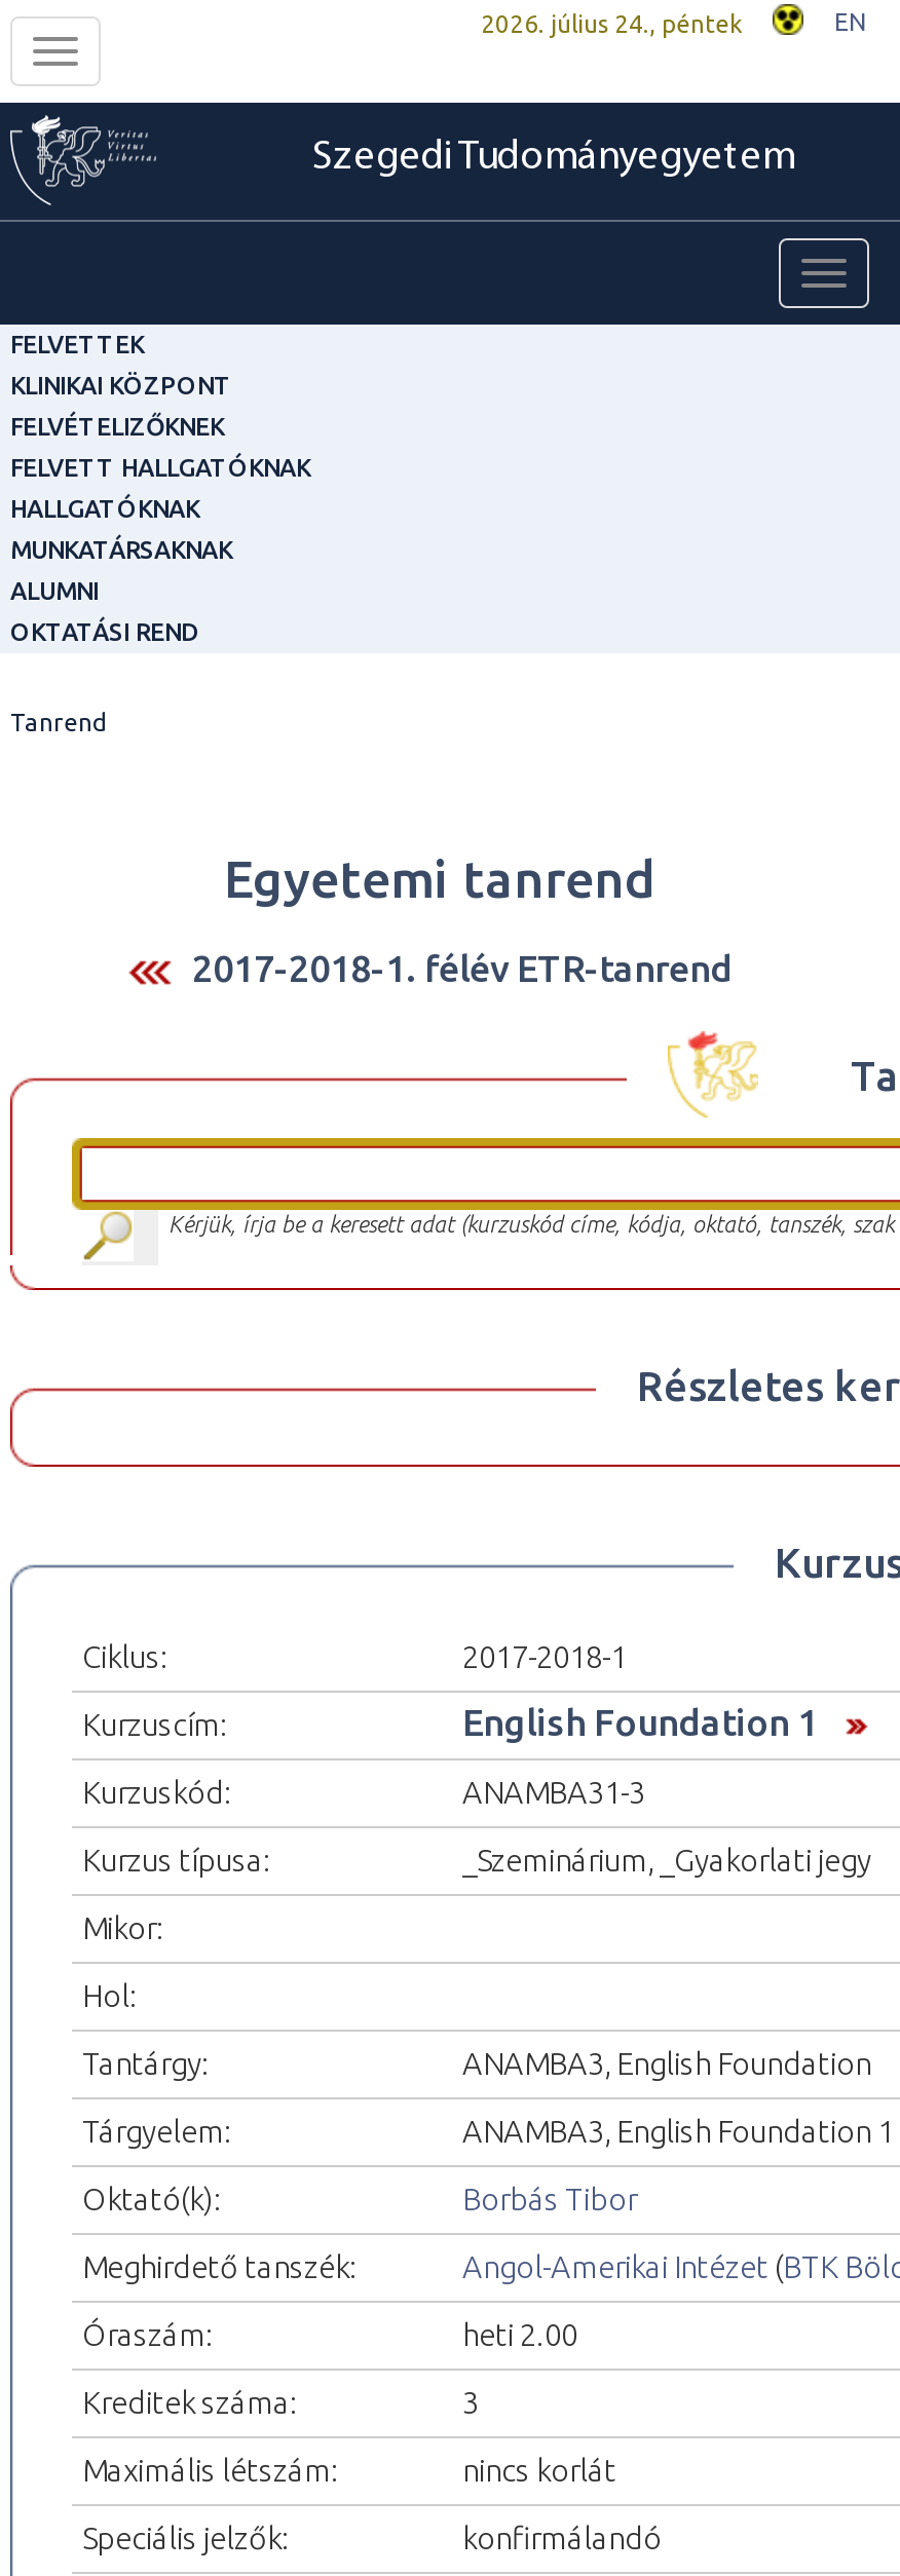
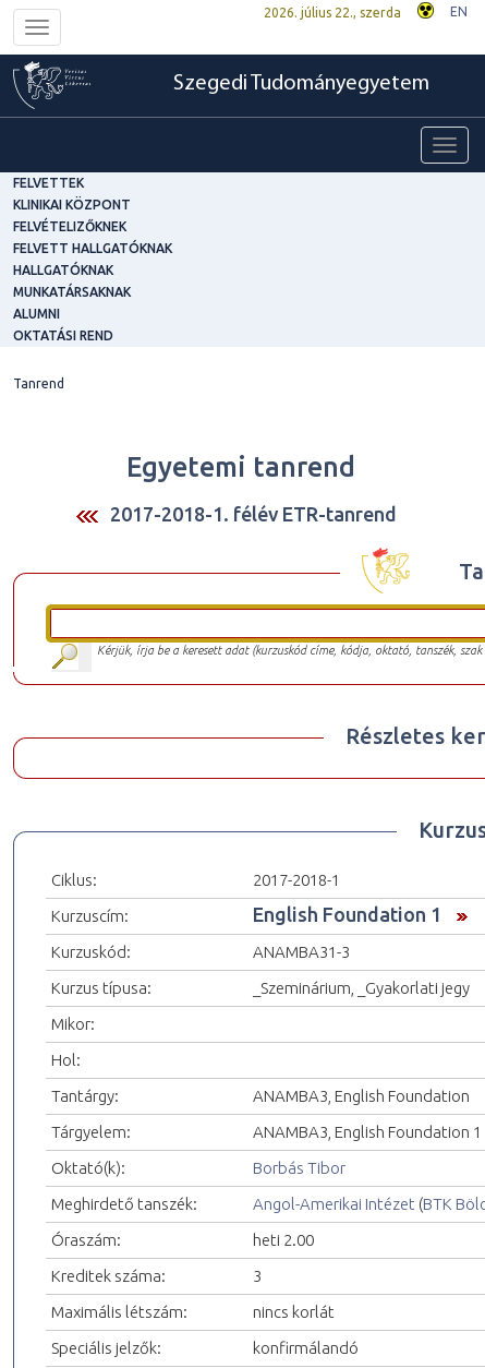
[481,10,742,37] 2026. július 24., péntek -> [264,5,401,20] 2026. július 22., szerda

